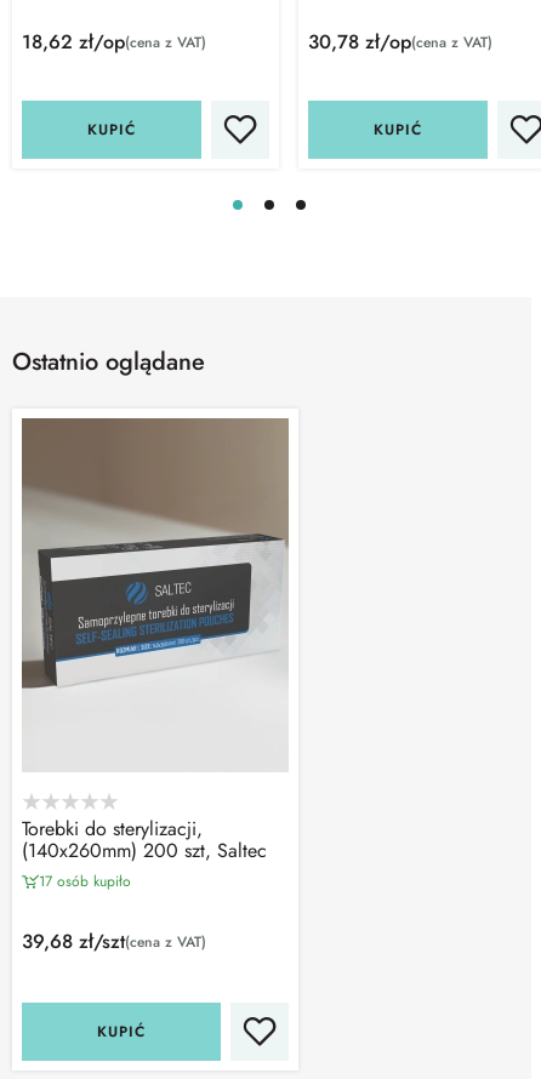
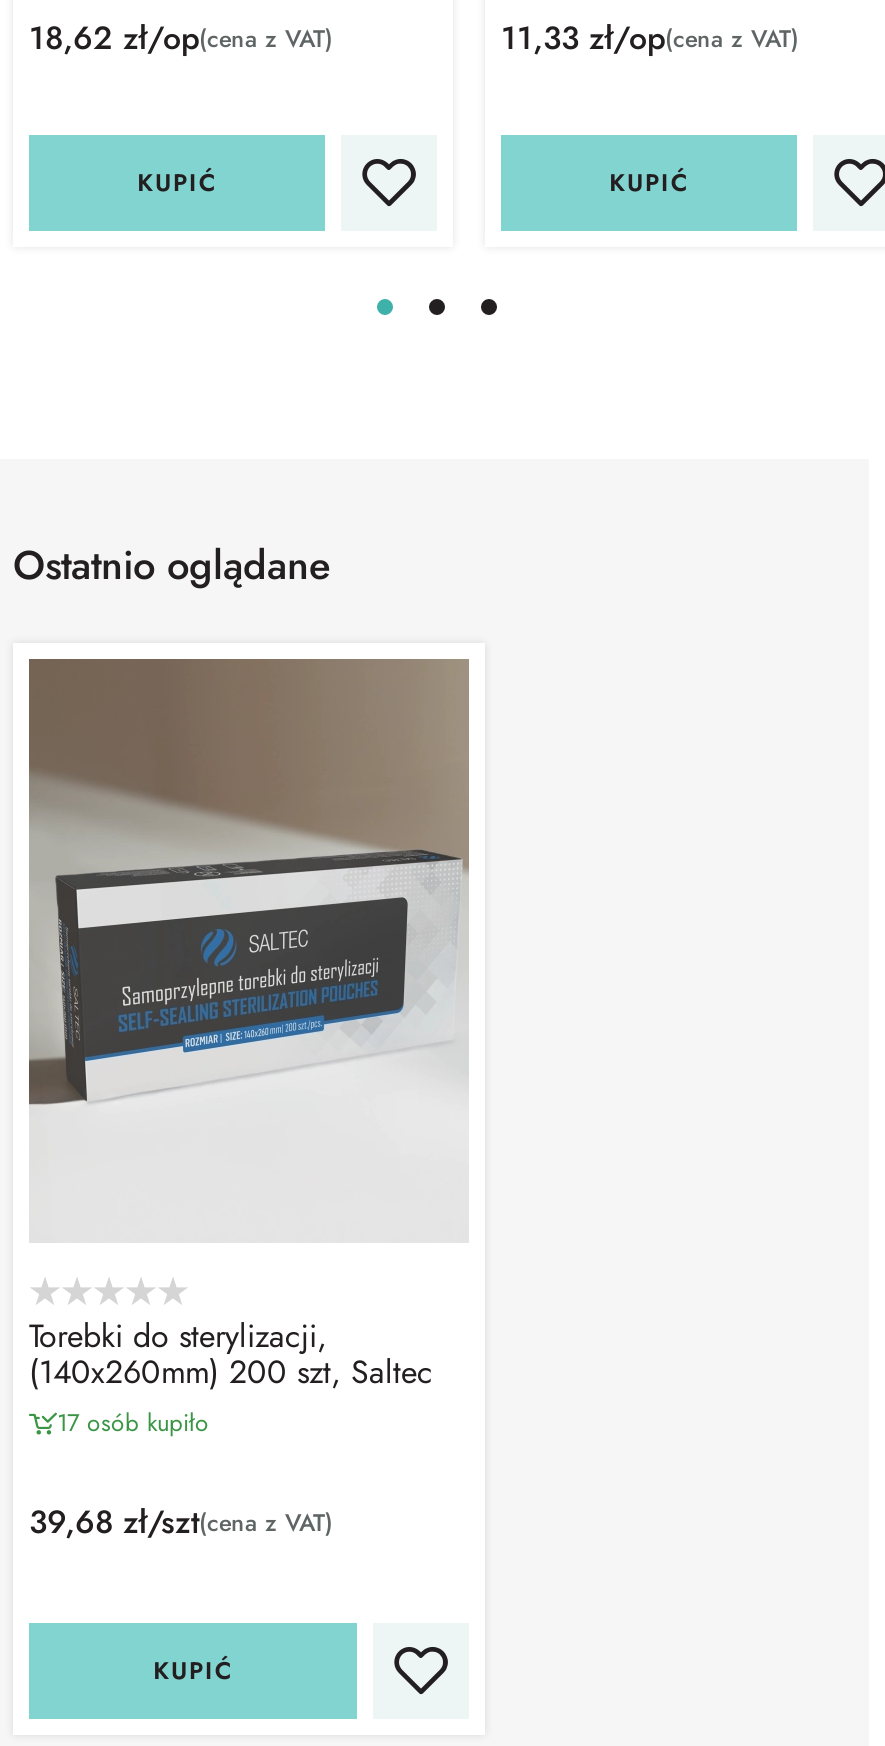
[308,28,492,56] 30,78 zł/op(cena z VAT) -> [501,15,799,61] 11,33 zł/op(cena z VAT)

